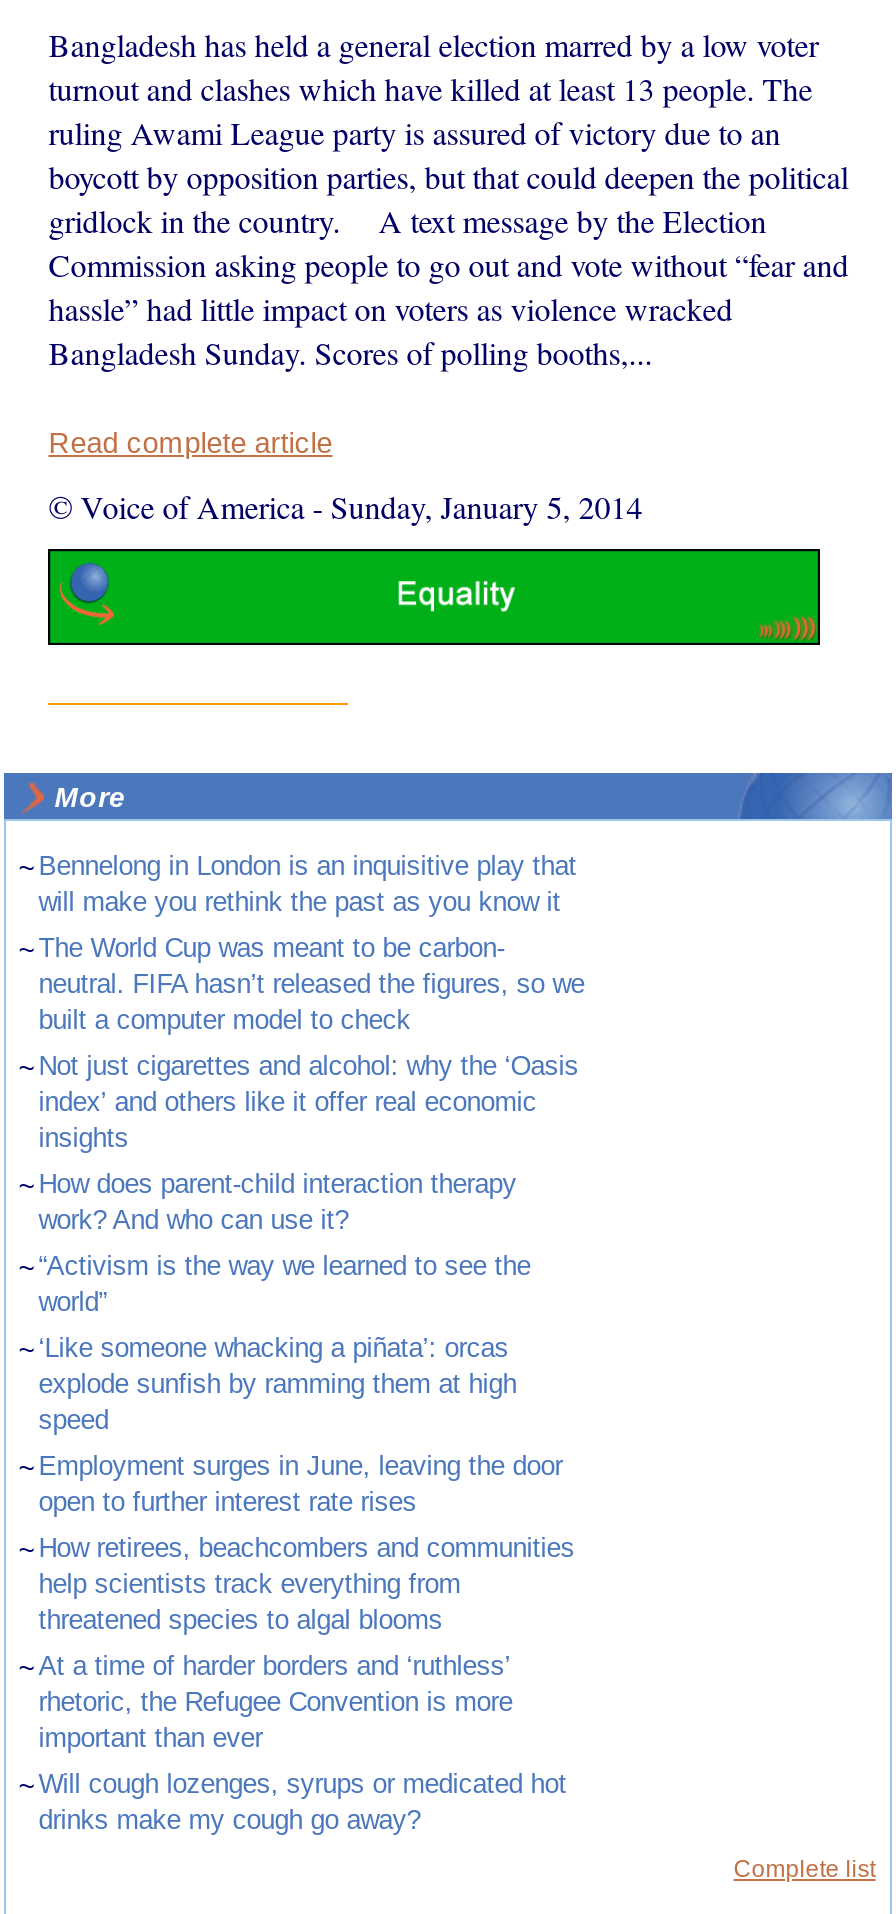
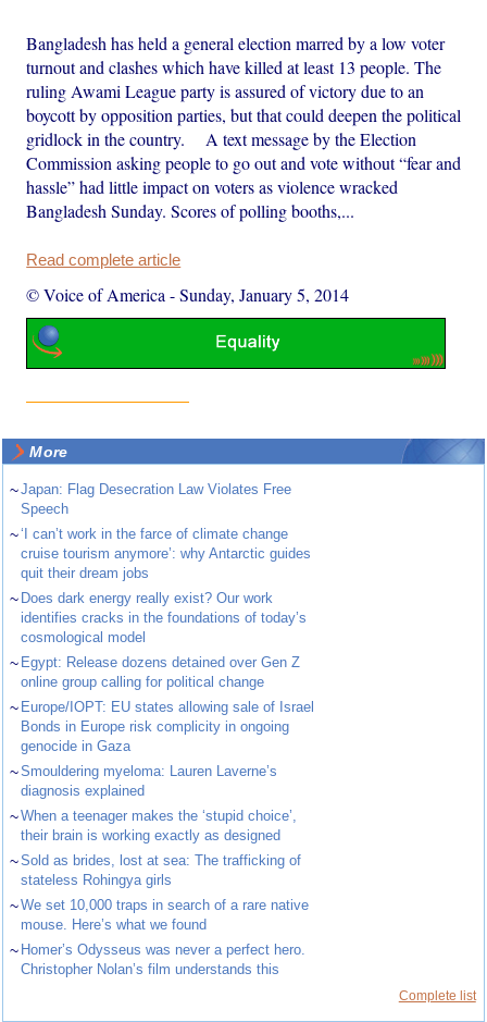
[18,850,576,916] ~ Bennelong in London is an inquisitive play that | will make you rethink the past as you know it -> [10,482,292,518] ~ Japan: Flag Desecration Law Violates Free | Speech
[18,932,584,1034] ~ The World Cup was meant to be carbon- | neutral. FIFA hasn’t released the figures, so we | built a computer model to check -> [10,526,311,582] ~ ‘I can’t work in the farce of climate change | cruise tourism anymore’: why Antarctic guides | quit their dream jobs
[18,1050,578,1152] ~ Not just cigarettes and alcohol: why the ‘Oasis | index’ and others like it offer real economic | insights -> [10,590,307,646] ~ Does dark energy really exist? Our work | identifies cracks in the foundations of today’s | cosmological model
[18,1168,516,1234] ~ How does parent-child interaction therapy | work? And who can use it? -> [10,655,300,691] ~ Egypt: Release dozens detained over Gen Z | online group calling for political change
[18,1250,530,1316] ~ “Activism is the way we learned to see the | world” -> [10,699,314,755] ~ Europe/IOPT: EU states allowing sale of Israel | Bonds in Europe risk complicity in ongoing | genocide in Gaza
[18,1332,516,1434] ~ ‘Like someone whacking a piñata’: orcas | explode sunfish by ramming them at high | speed -> [10,764,277,799] ~ Smouldering myeloma: Lauren Laverne’s | diagnosis explained
[18,1450,562,1516] ~ Employment surges in June, leaving the door | open to further interest rate rises -> [10,808,297,844] ~ When a teenager makes the ‘stupid choice’, | their brain is working exactly as designed
[18,1532,574,1634] ~ How retirees, beachcombers and communities | help scientists track everything from | threatened species to algal blooms -> [10,853,301,889] ~ Sold as brides, lost at sea: The trafficking of | stateless Rohingya girls
[18,1650,512,1752] ~ At a time of harder borders and ‘ruthless’ | rhetoric, the Refugee Convention is more | important than ever -> [10,897,309,933] ~ We set 10,000 traps in search of a rare native | mouse. Here’s what we found
[18,1768,566,1834] ~ Will cough lozenges, syrups or medicated hot | drinks make my cough go away? -> [10,942,306,978] ~ Homer’s Odysseus was never a perfect hero. | Christopher Nolan’s film understands this

